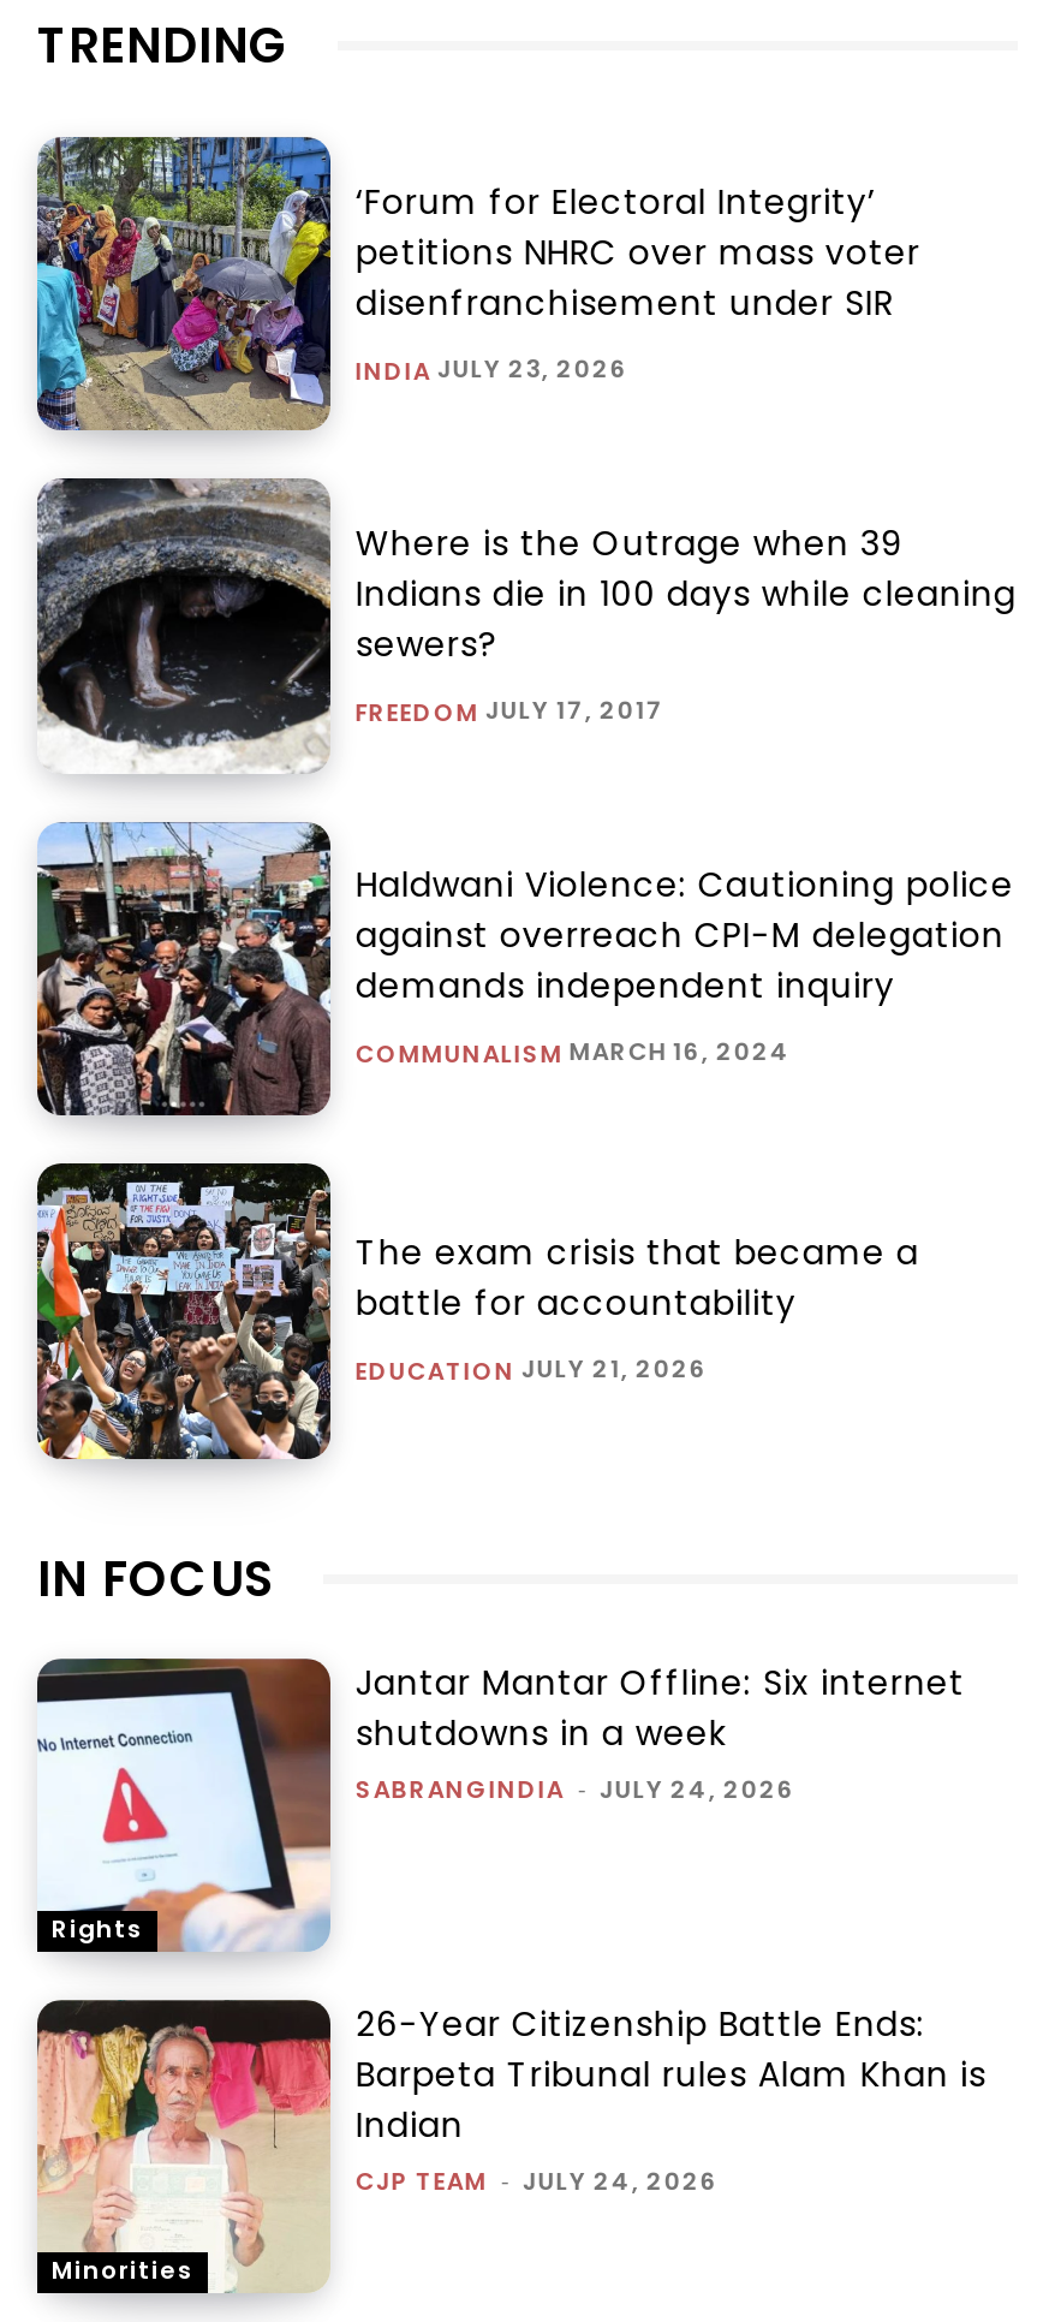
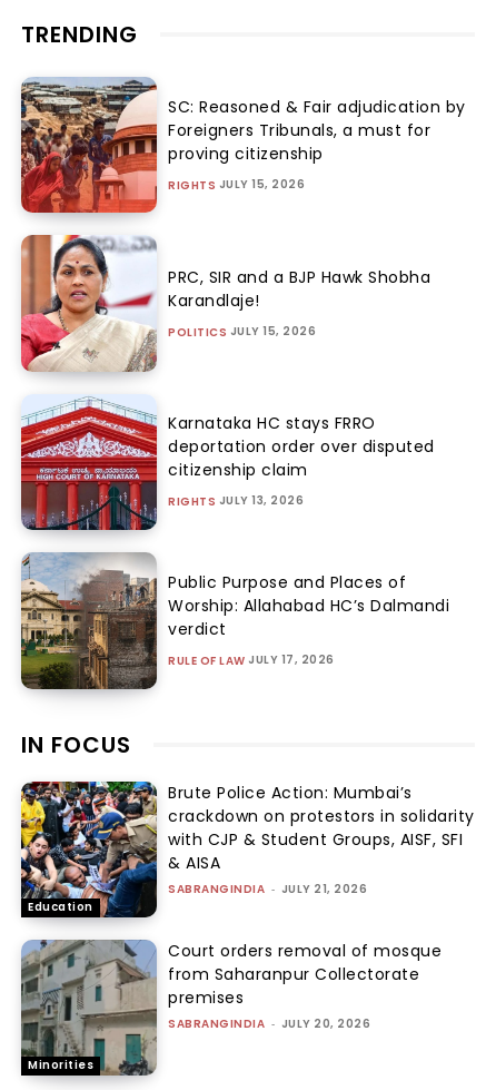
[35,135,920,433] [image] | ‘Forum for Electoral Integrity’ | petitions NHRC over mass voter | disenfranchisement under SIR -> [20,77,466,214] [image] | SC: Reasoned & Fair adjudication by | Foreigners Tribunals, a must for | proving citizenship
[355,350,628,388] INDIA JULY 23, 2026 -> [168,175,305,193] RIGHTS JULY 15, 2026
[35,476,1016,774] [image] | Where is the Outrage when 39 | Indians die in 100 days while cleaning | sewers? -> [20,234,431,373] [image] | PRC, SIR and a BJP Hawk Shobha | Karandlaje!
[355,692,664,731] FREEDOM JULY 17, 2017 -> [168,322,316,340] POLITICS JULY 15, 2026
[35,820,1014,1118] [image] | Haldwani Violence: Cautioning police | against overreach CPI-M delegation | demands independent inquiry -> [20,394,435,531] [image] | Karnataka HC stays FRRO | deportation order over disputed | citizenship claim
[355,1035,790,1073] COMMUNALISM MARCH 16, 2024 -> [168,493,304,510] RIGHTS JULY 13, 2026
[35,1161,919,1459] [image] | The exam crisis that became a | battle for accountability -> [20,552,450,690] [image] | Public Purpose and Places of | Worship: Allahabad HC’s Dalmandi | verdict
[355,1352,707,1390] EDUCATION JULY 21, 2026 -> [168,651,335,669] RULE OF LAW JULY 17, 2026
[35,1656,330,1952] [image] | Rights -> [20,780,158,919] [image] | Education
[355,1657,965,1806] Jantar Mantar Offline: Six internet | shutdowns in a week | SABRANGINDIA - JULY 24, 2026 -> [168,781,475,897] Brute Police Action: Mumbai’s | crackdown on protestors in solidarity | with CJP & Student Groups, AISF, SFI | & AISA | SABRANGINDIA - JULY 21, 2026
[35,2000,986,2293] [image] | 26-Year Citizenship Battle Ends: | Barpeta Tribunal rules Alam Khan is | Indian | CJP TEAM - JULY 24, 2026 -> [20,940,442,1077] [image] | Court orders removal of mosque | from Saharanpur Collectorate | premises | SABRANGINDIA - JULY 20, 2026

